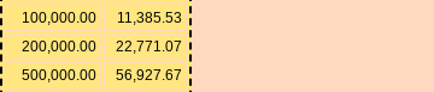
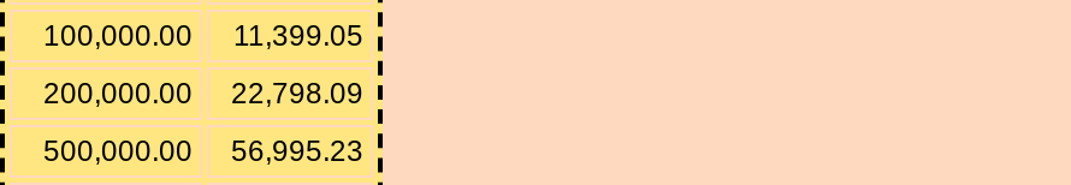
[22,9,182,26] 100,000.00 11,385.53 -> [43,19,363,52] 100,000.00 11,399.05
[22,38,182,55] 200,000.00 22,771.07 -> [43,76,363,110] 200,000.00 22,798.09
[22,67,182,83] 500,000.00 56,927.67 -> [43,134,363,168] 500,000.00 56,995.23

